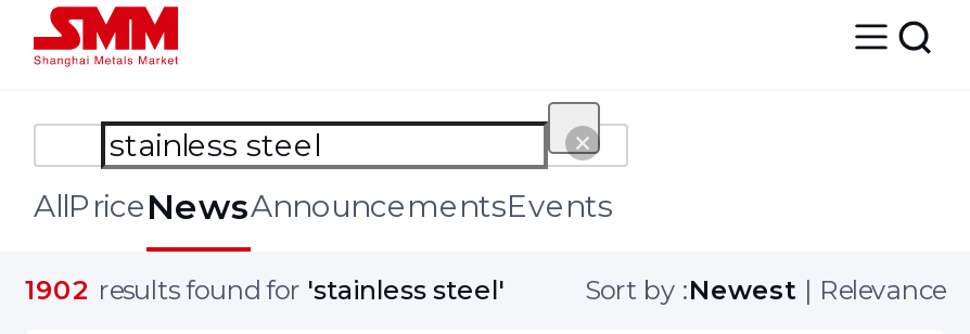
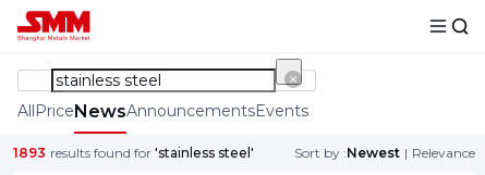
[25,273,505,306] 1902 results found for 'stainless steel' -> [13,145,254,161] 1893 results found for 'stainless steel'

